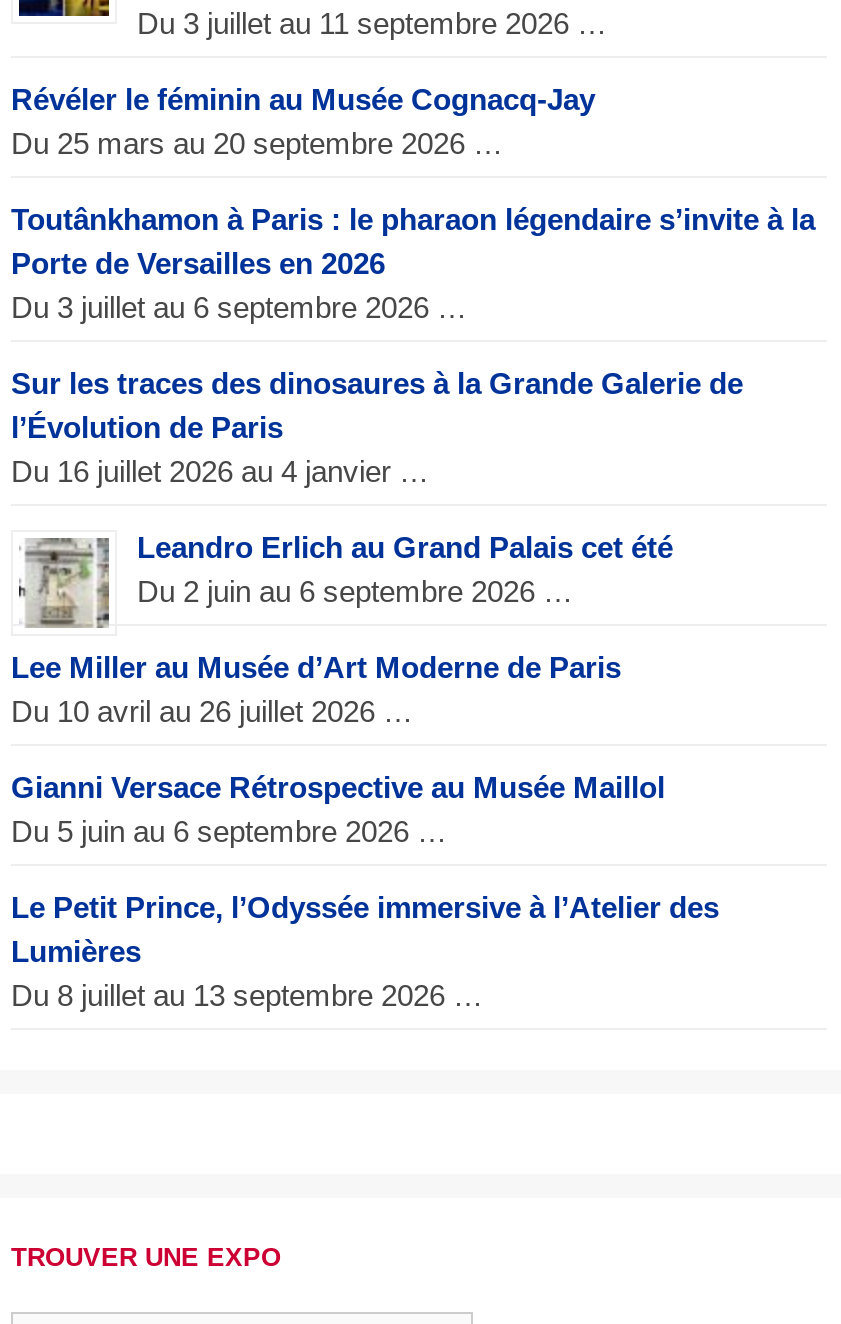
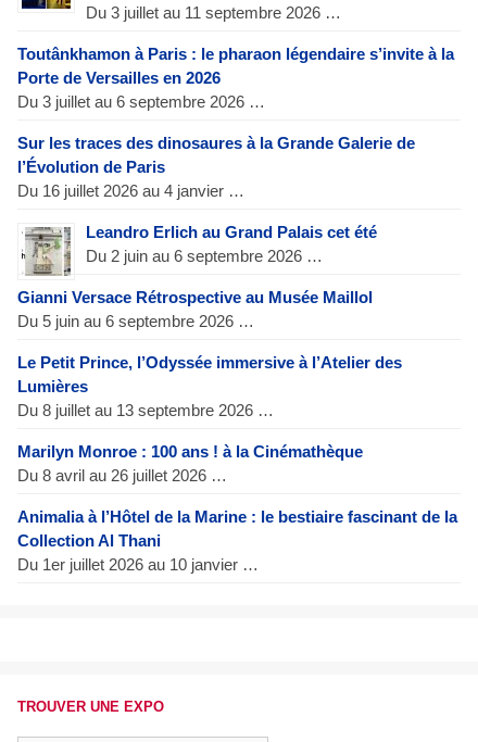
[11,82,595,160] Révéler le féminin au Musée Cognacq-Jay | Du 25 mars au 20 septembre 2026 … -> none
moved [11,202,815,630] -> [17,45,454,277]: [image] | Toutânkhamon à Paris : le pharaon légendaire s’invite à la | Porte de Versailles en 2026 | ... | Leandro Erlich au Grand Palais cet été | Du 2 juin au 6 septembre 2026 …
[11,650,621,728] Lee Miller au Musée d’Art Moderne de Paris | Du 10 avril au 26 juillet 2026 … -> none
moved [11,770,719,1012] -> [17,288,402,420]: Gianni Versace Rétrospective au Musée Maillol | Du 5 juin au 6 septembre 2026 … | Le Petit Prince, l’Odyssée immersive à l’Atelier des | Lumières | Du 8 juillet au 13 septembre 2026 …
none -> [17,442,457,574] Marilyn Monroe : 100 ans ! à la Cinémathèque | Du 8 avril au 26 juillet 2026 … | Animalia à l’Hôtel de la Marine : le bestiaire fascinant de la | Collection Al Thani | Du 1er juillet 2026 au 10 janvier …

